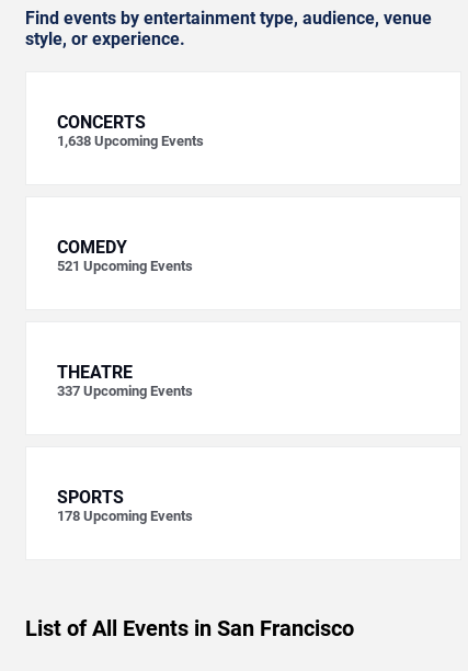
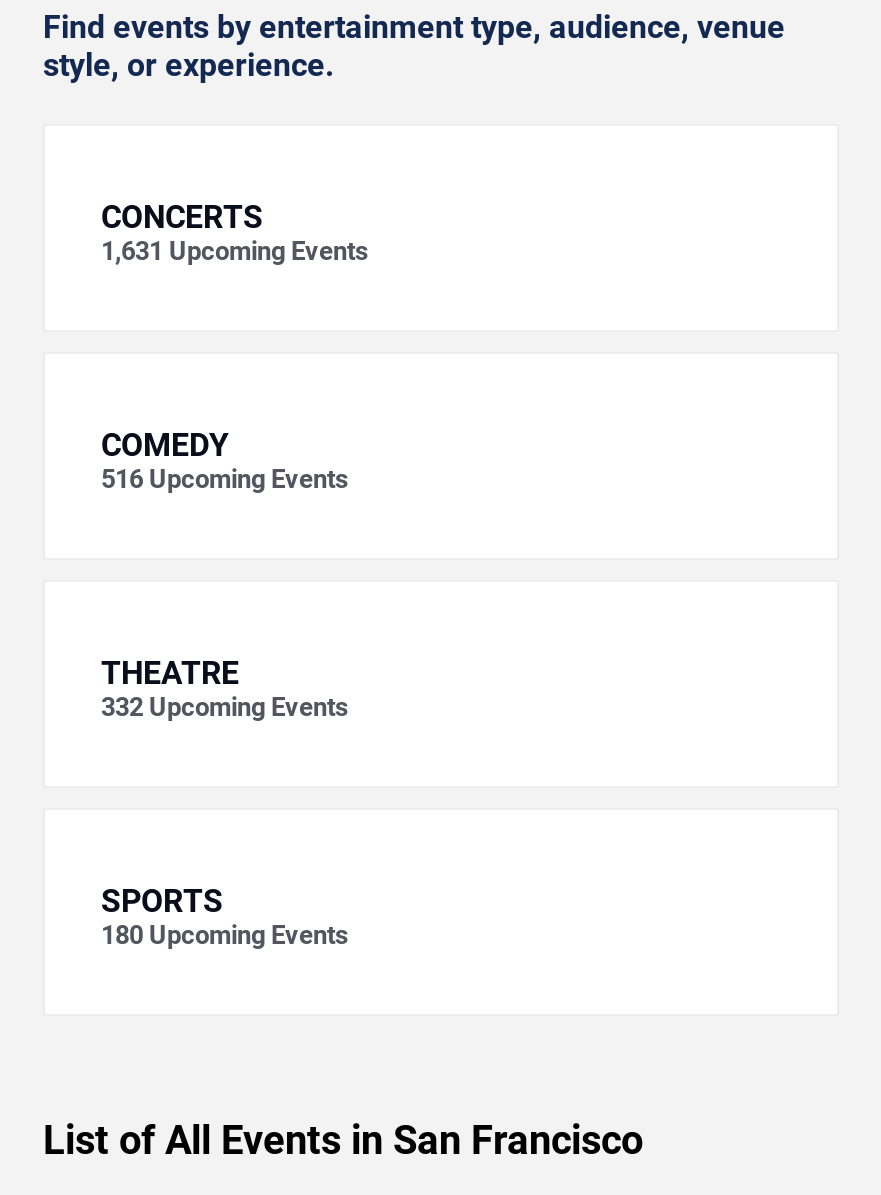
[57,133,204,150] 1,638 Upcoming Events -> [101,237,369,267] 1,631 Upcoming Events
[57,258,193,275] 521 Upcoming Events -> [101,465,349,495] 516 Upcoming Events
[57,383,193,400] 337 Upcoming Events -> [101,693,349,723] 332 Upcoming Events
[57,508,193,525] 178 Upcoming Events -> [101,921,349,951] 180 Upcoming Events

